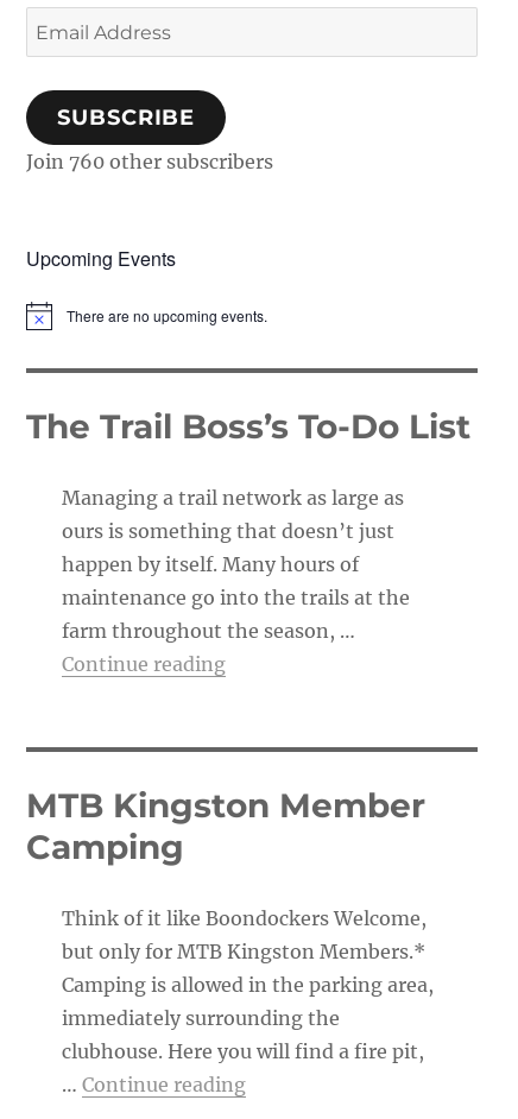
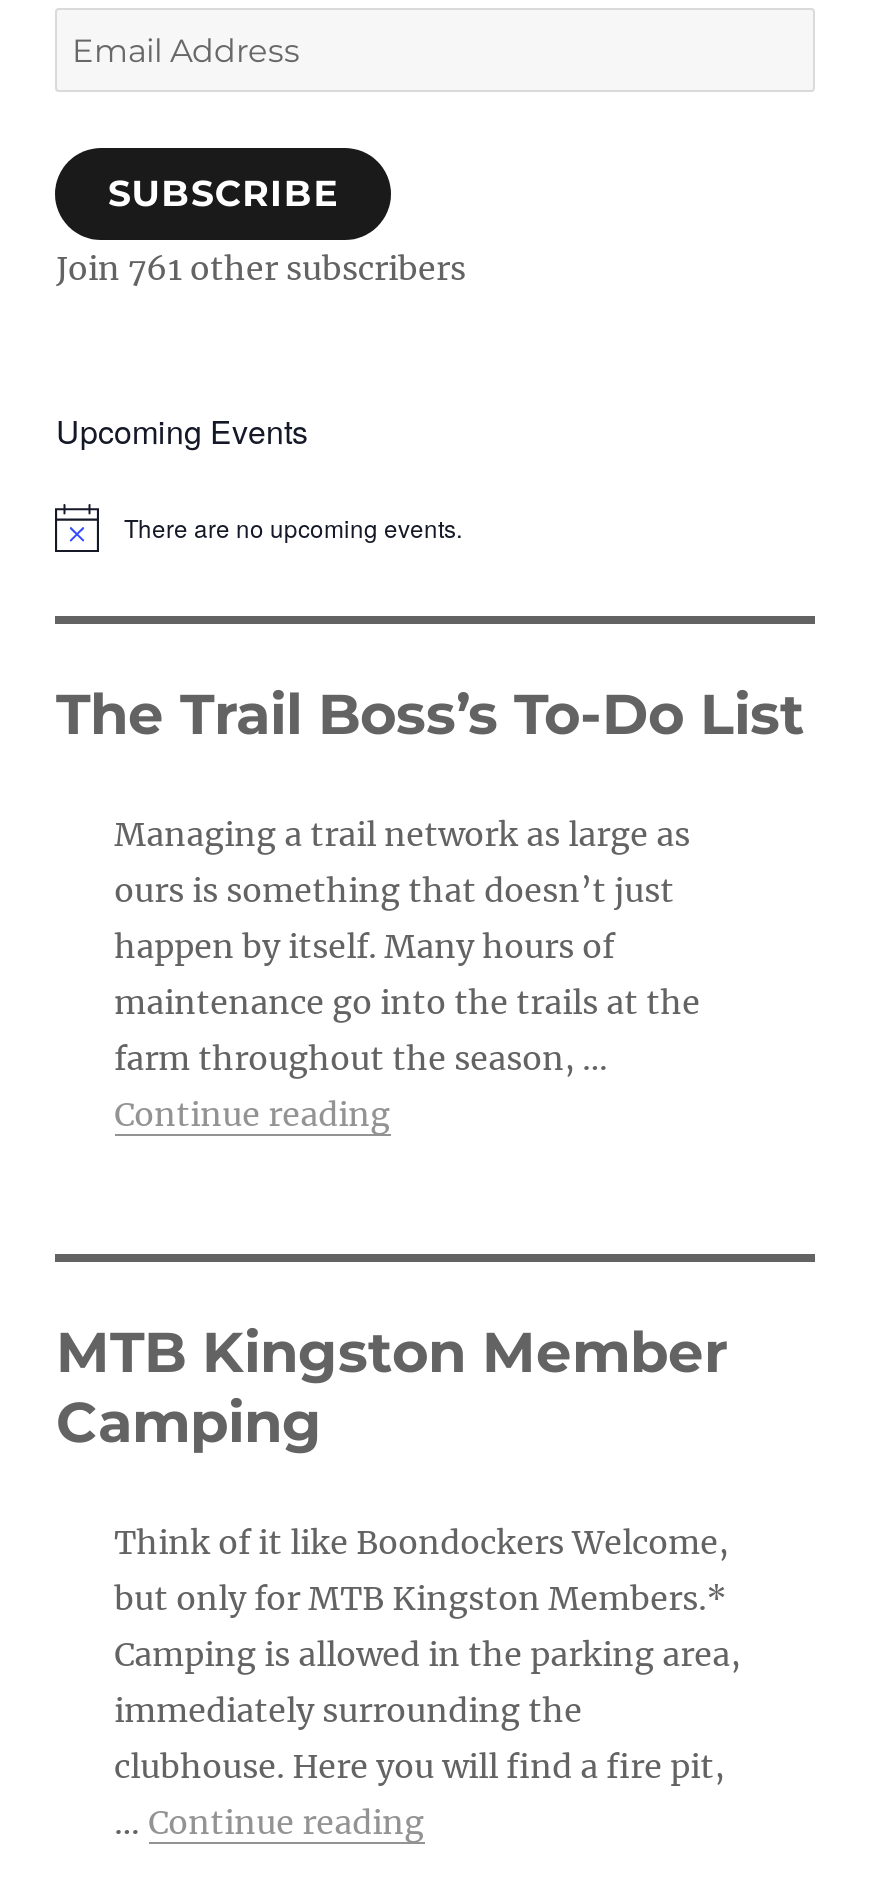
[27,150,274,173] Join 760 other subscribers -> [56,247,466,287] Join 761 other subscribers

